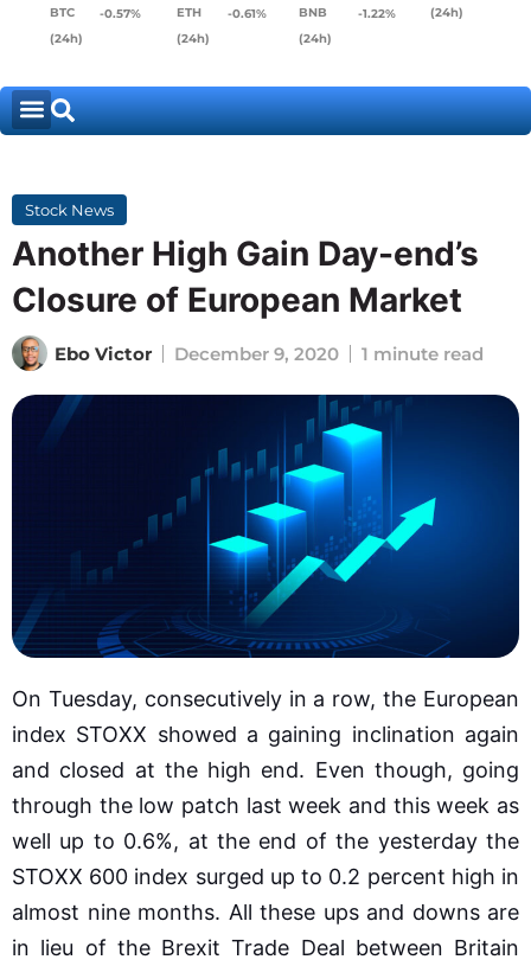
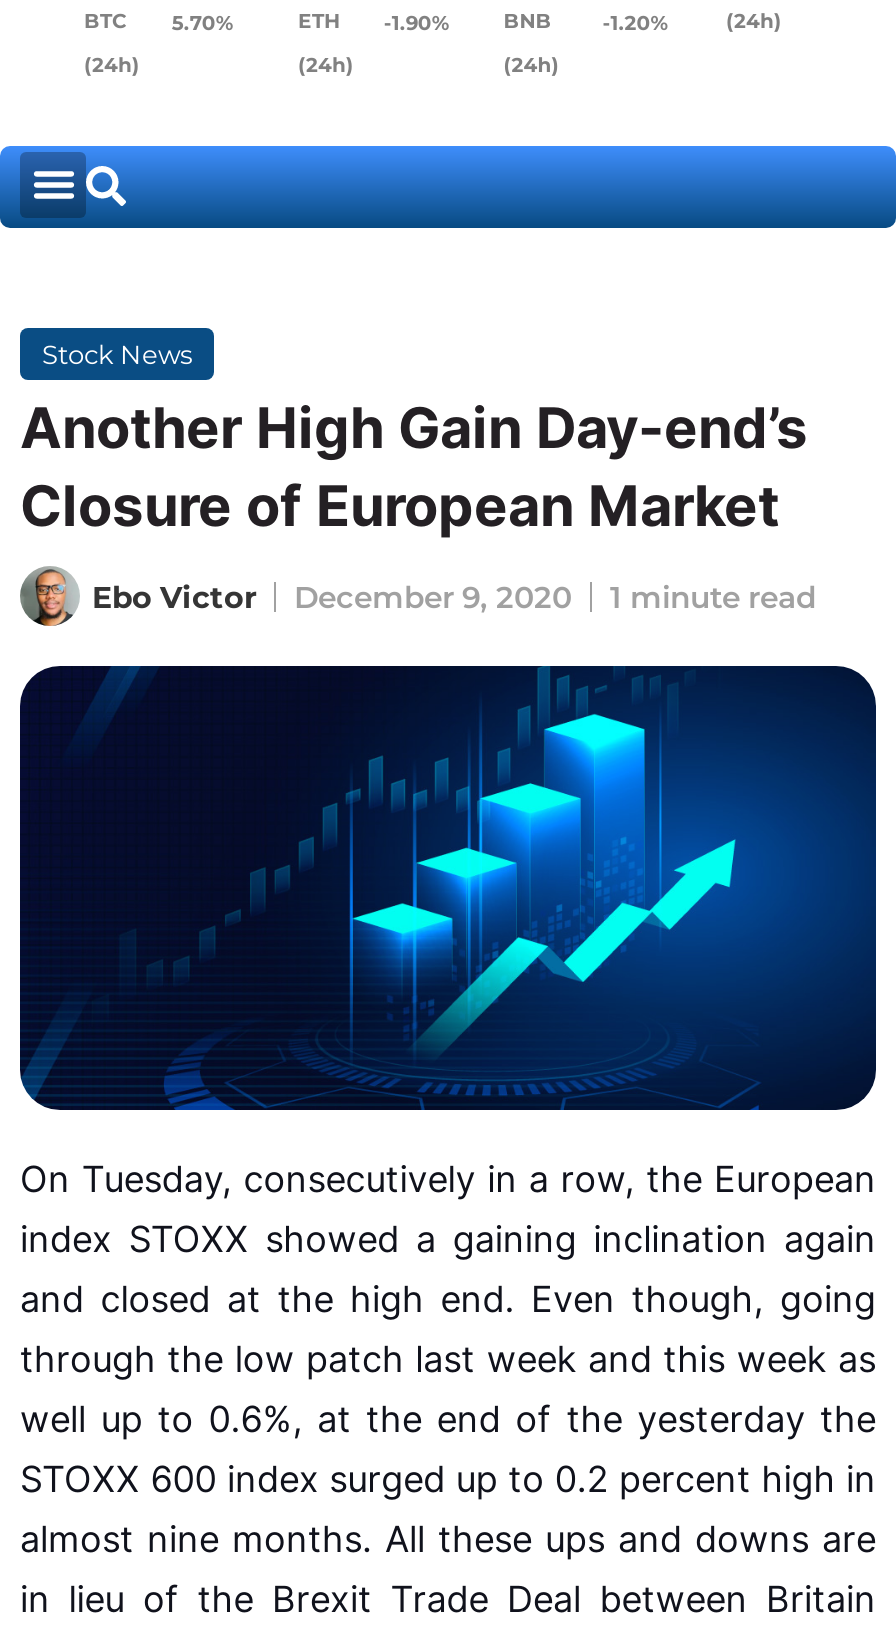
[50,4,141,21] BTC -0.57% -> [84,7,234,35] BTC 5.70%
[177,4,266,21] ETH -0.61% -> [298,7,450,35] ETH -1.90%
[358,5,396,21] -1.22% -> [603,9,669,35] -1.20%

